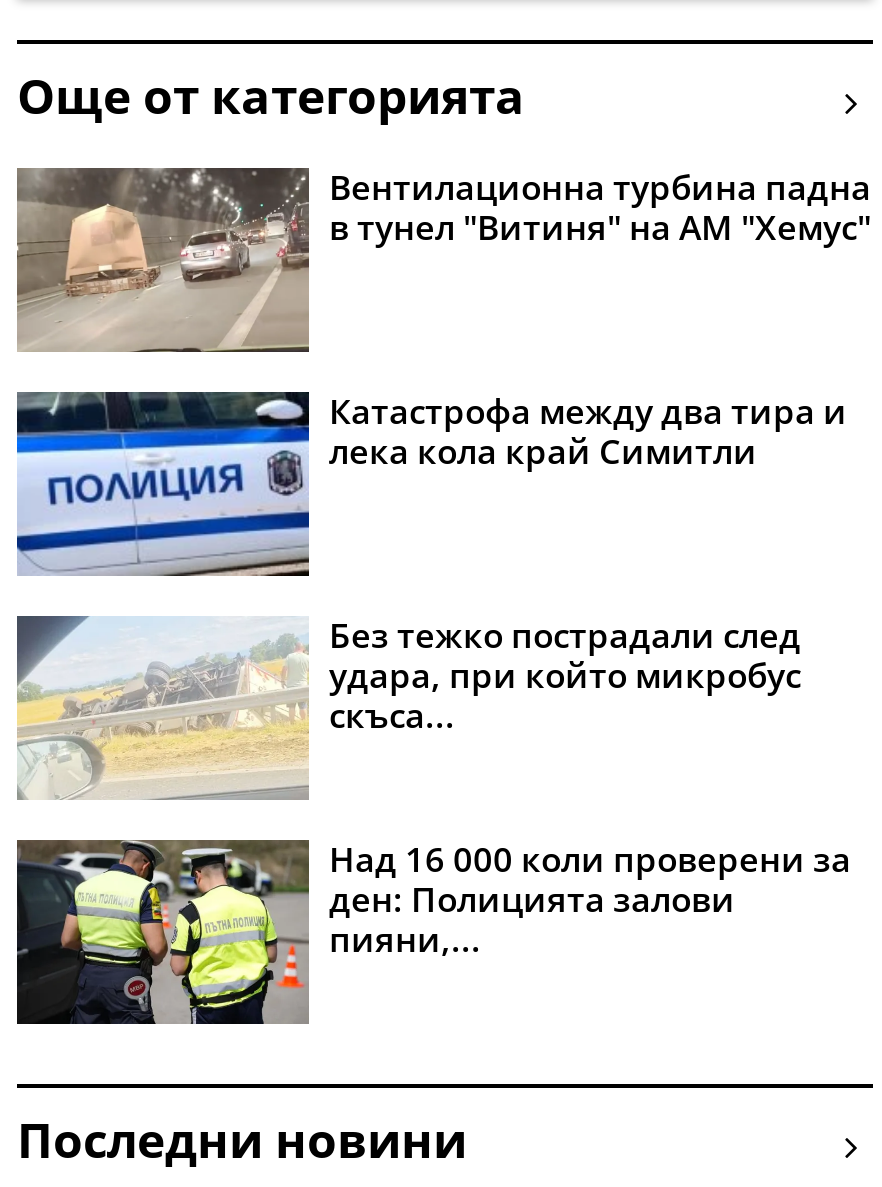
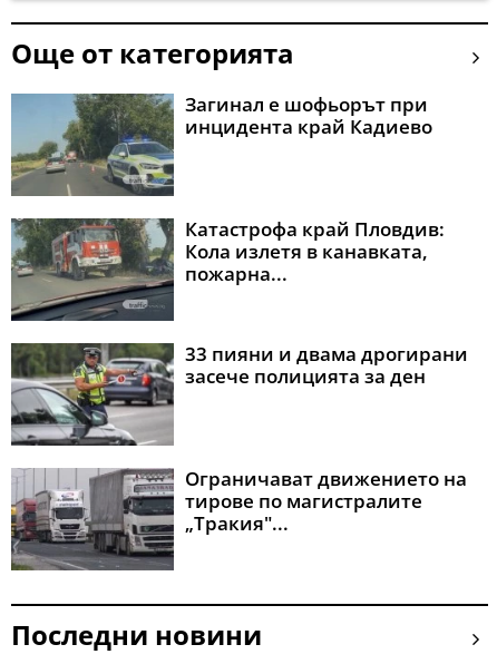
[15,165,871,352] [image] | Вентилационна турбина падна | в тунел "Витиня" на АМ "Хемус" -> [10,92,432,196] [image] | Загинал е шофьорът при | инцидента край Кадиево
[15,389,847,576] [image] | Катастрофа между два тира и | лека кола край Симитли -> [10,216,445,322] [image] | Катастрофа край Пловдив: | Кола излетя в канавката, | пожарна...
[17,613,801,800] [image] | Без тежко пострадали след | удара, при който микробус | скъса... -> [10,341,468,447] [image] | 33 пияни и двама дрогирани | засече полицията за ден
[15,837,851,1024] [image] | Над 16 000 коли проверени за | ден: Полицията залови | пияни,... -> [10,466,467,572] [image] | Ограничават движението на | тирове по магистралите | „Тракия"...

